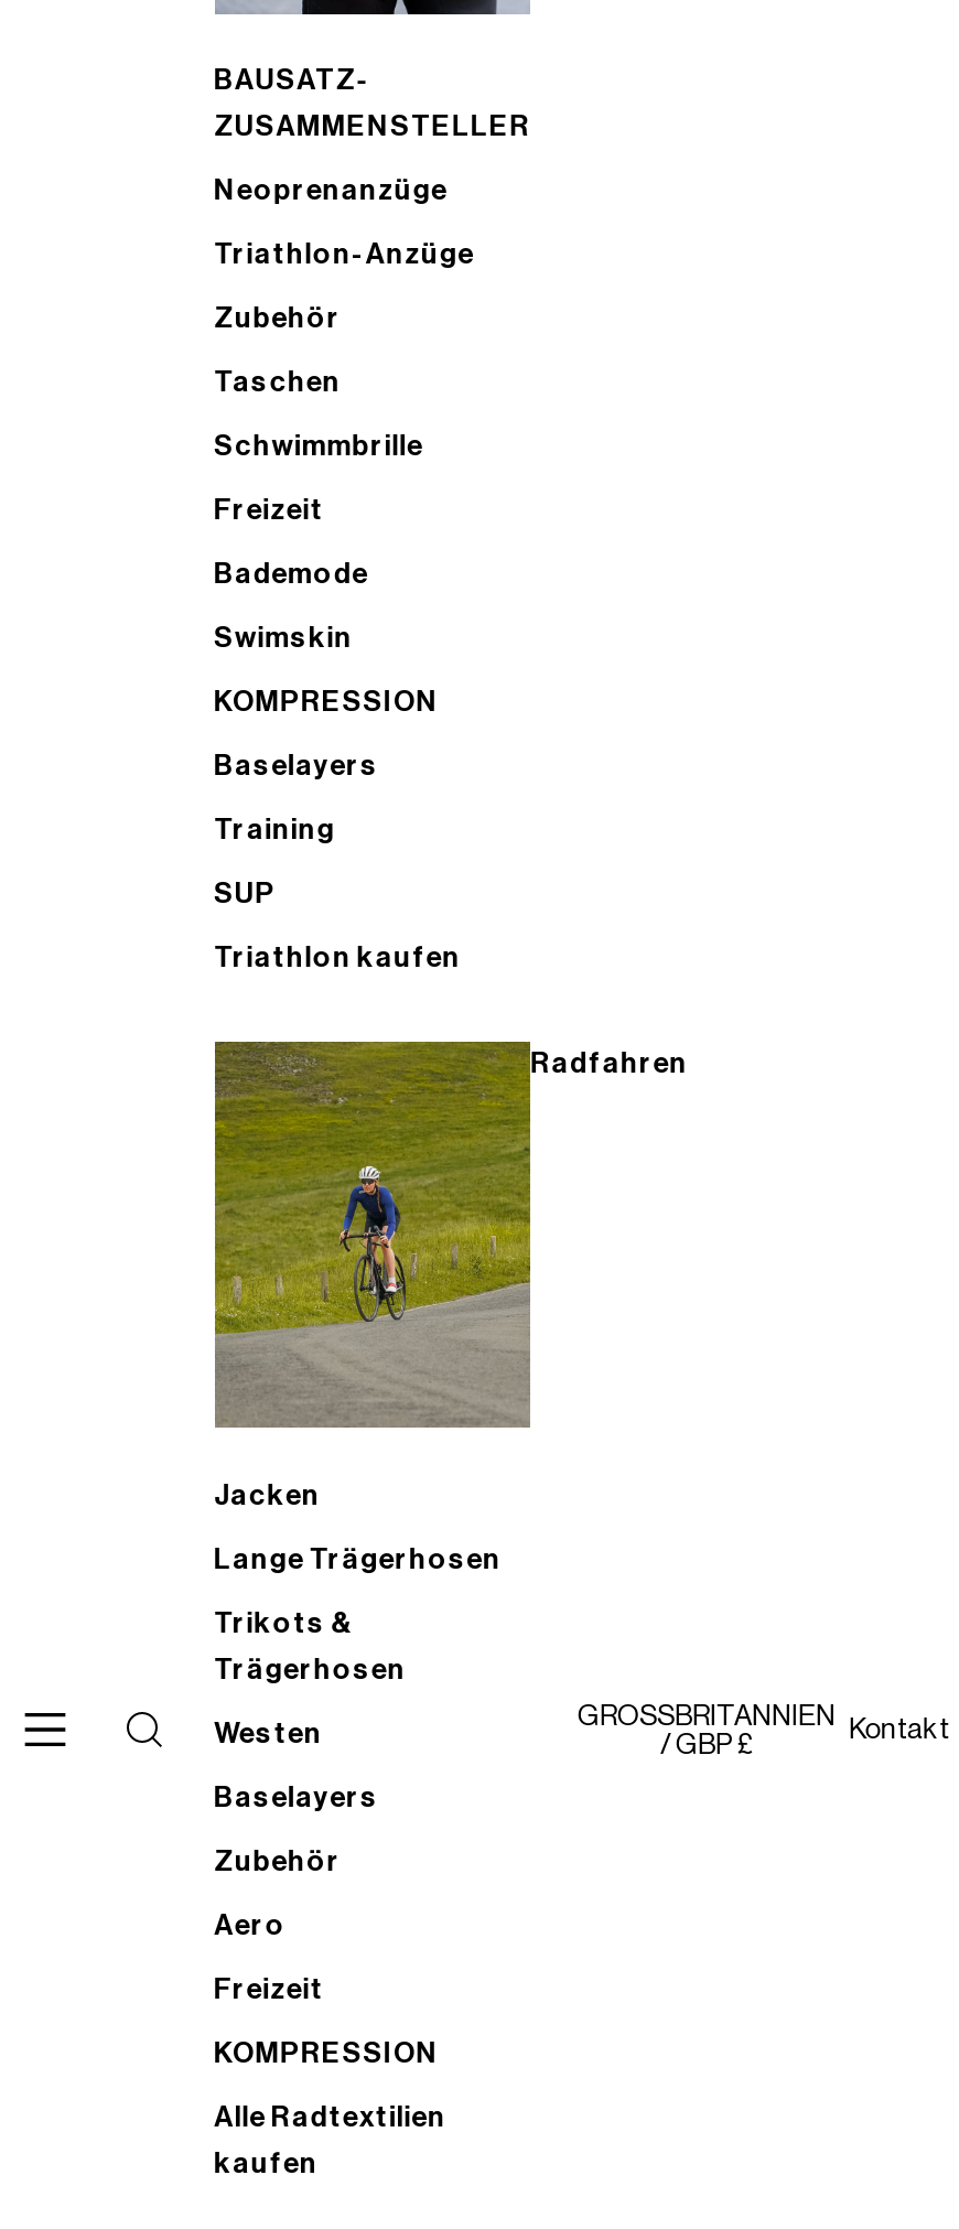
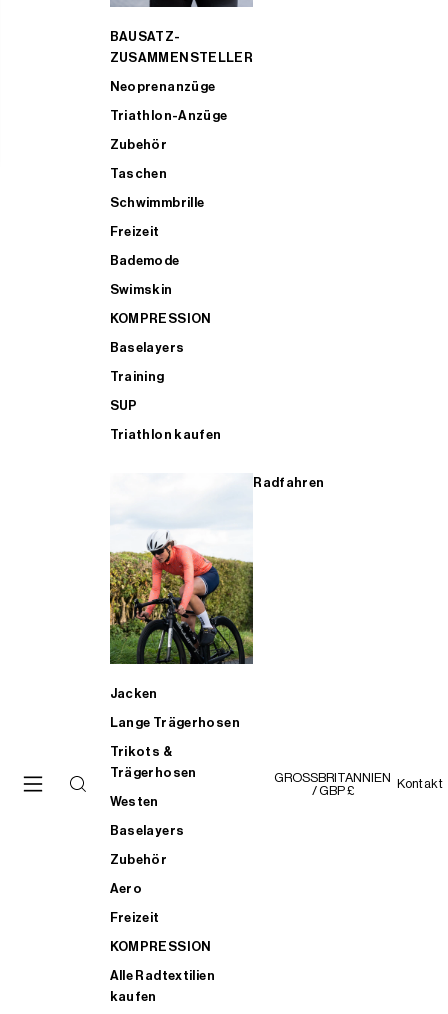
[213,1038,532,1429] [image] -> [109,472,253,665] [image]

